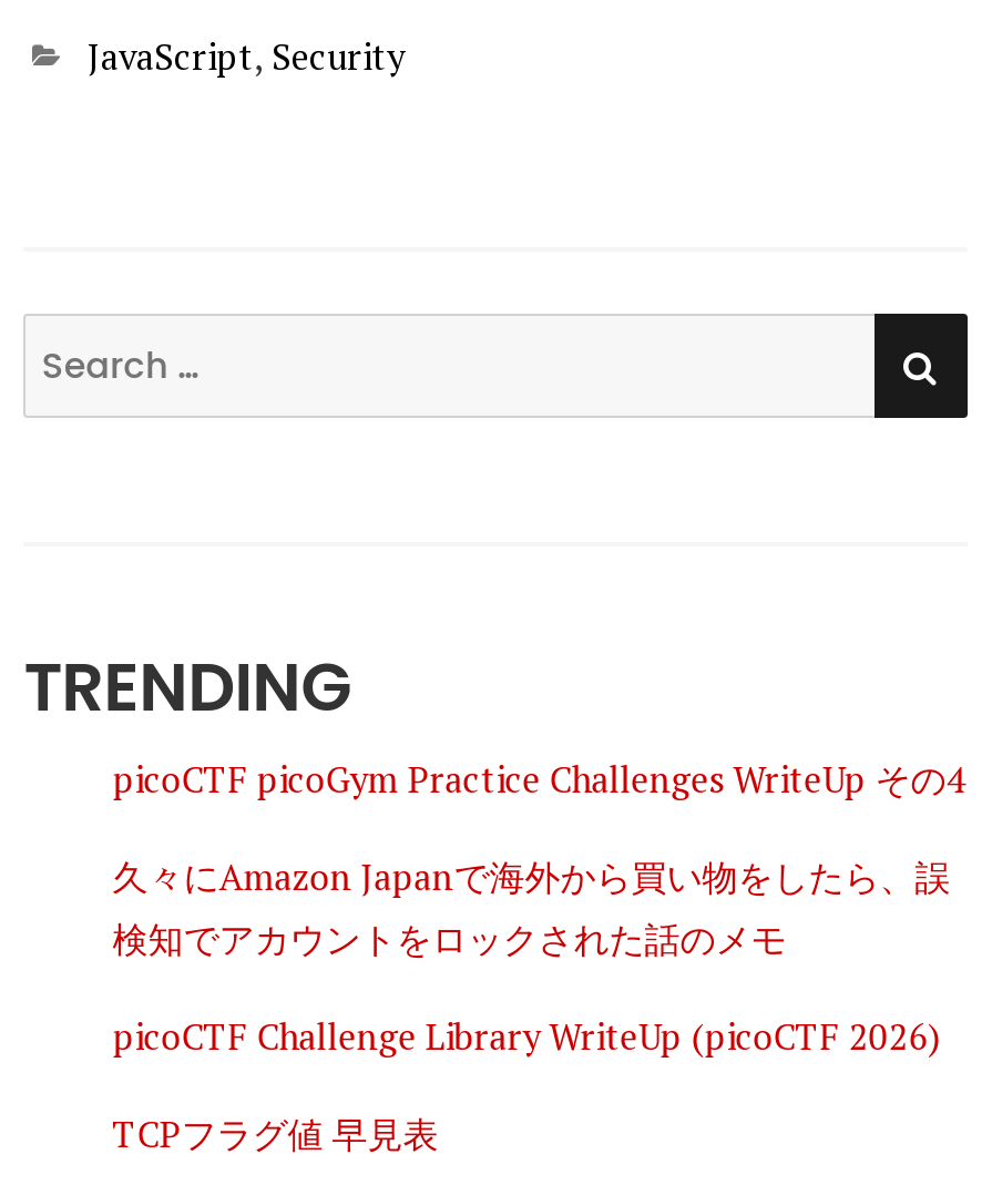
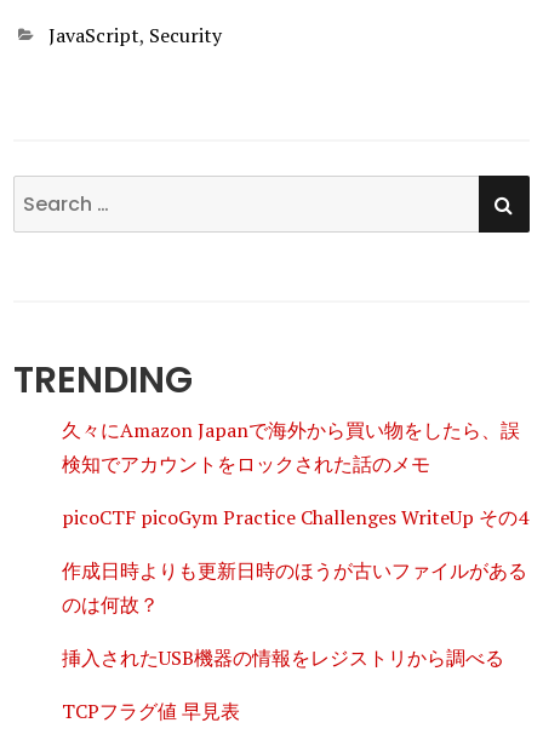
moved [112,755,966,804] -> [62,504,529,530]: picoCTF picoGym Practice Challenges WriteUp その4
moved [112,852,950,963] -> [62,417,520,477]: 久々にAmazon Japanで海外から買い物をしたら、誤 | 検知でアカウントをロックされた話のメモ
[112,1012,939,1061] picoCTF Challenge Library WriteUp (picoCTF 2026) -> [62,557,527,671] 作成日時よりも更新日時のほうが古いファイルがある | のは何故？ | 挿入されたUSB機器の情報をレジストリから調べる

